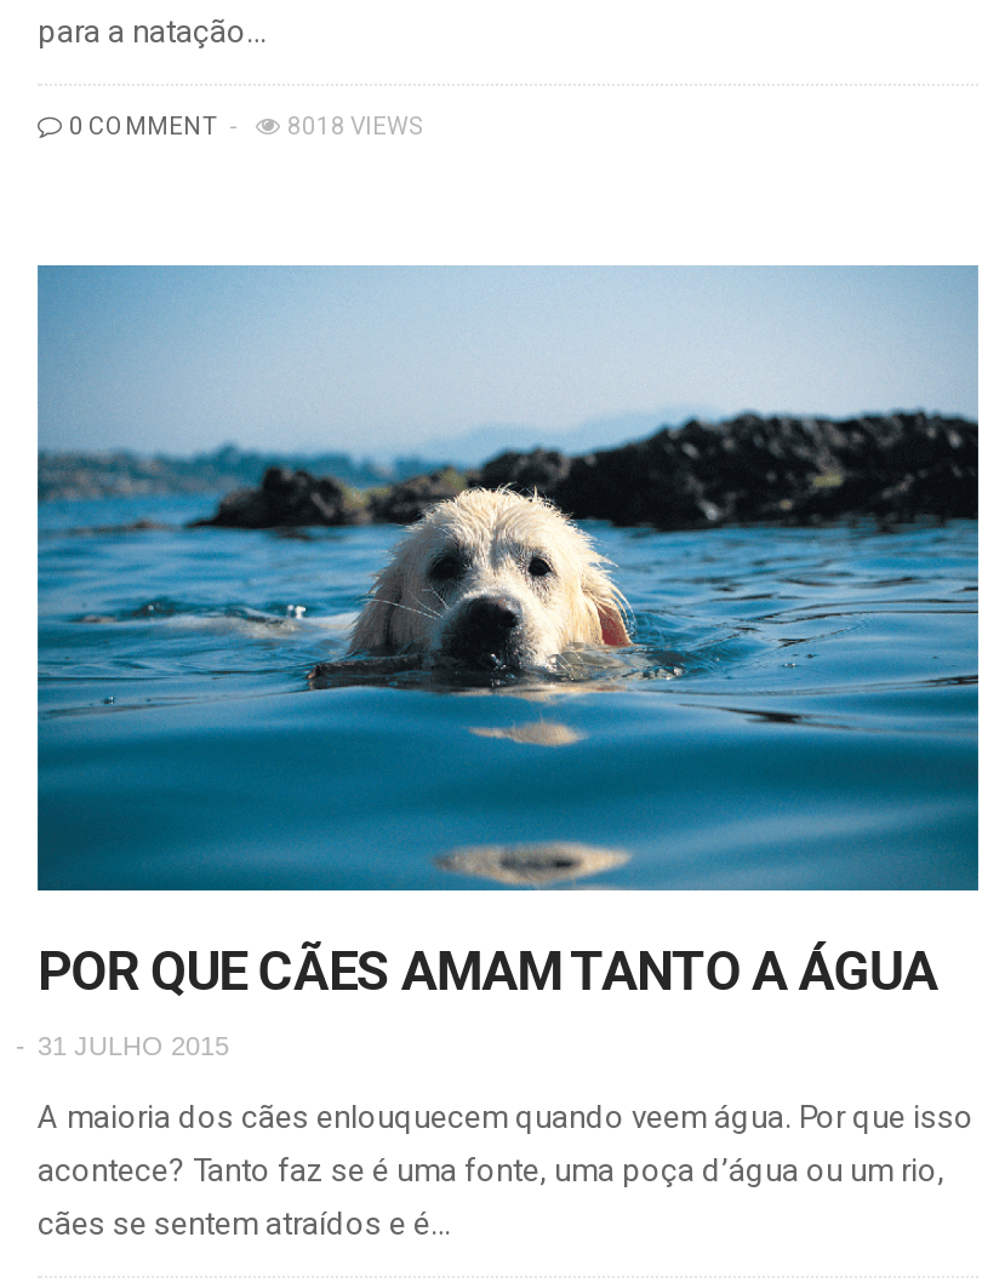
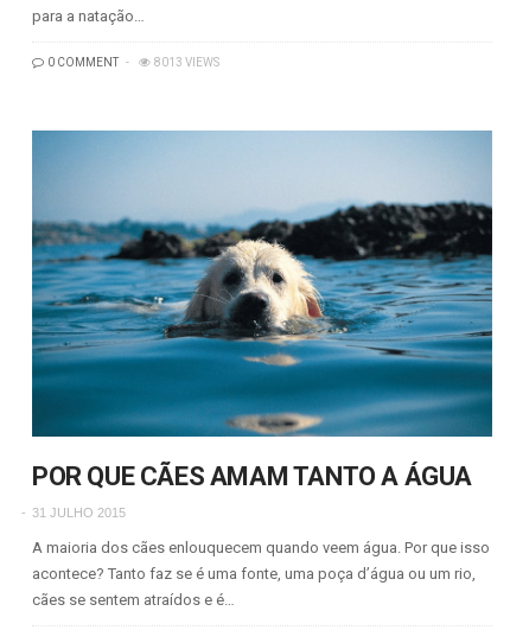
[287,112,421,139] 8018 VIEWS -> [154,55,219,68] 8013 VIEWS

